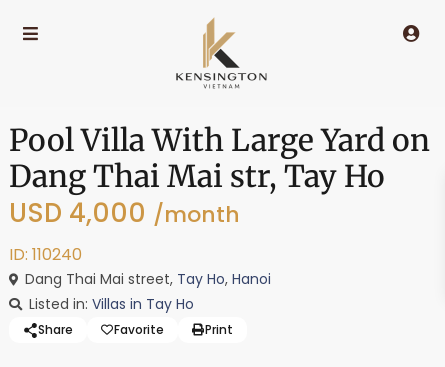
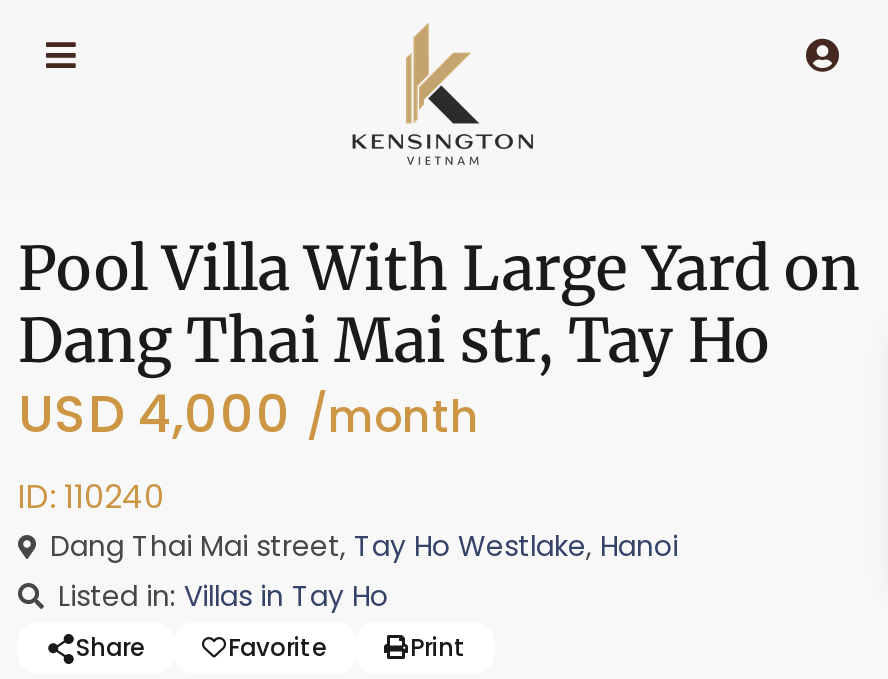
[21,269,271,289] Dang Thai Mai street, Tay Ho, Hanoi -> [42,526,678,566] Dang Thai Mai street, Tay Ho Westlake, Hanoi

